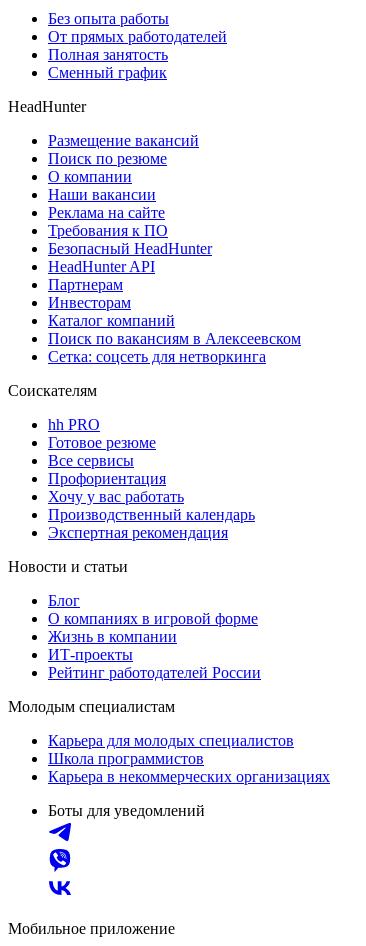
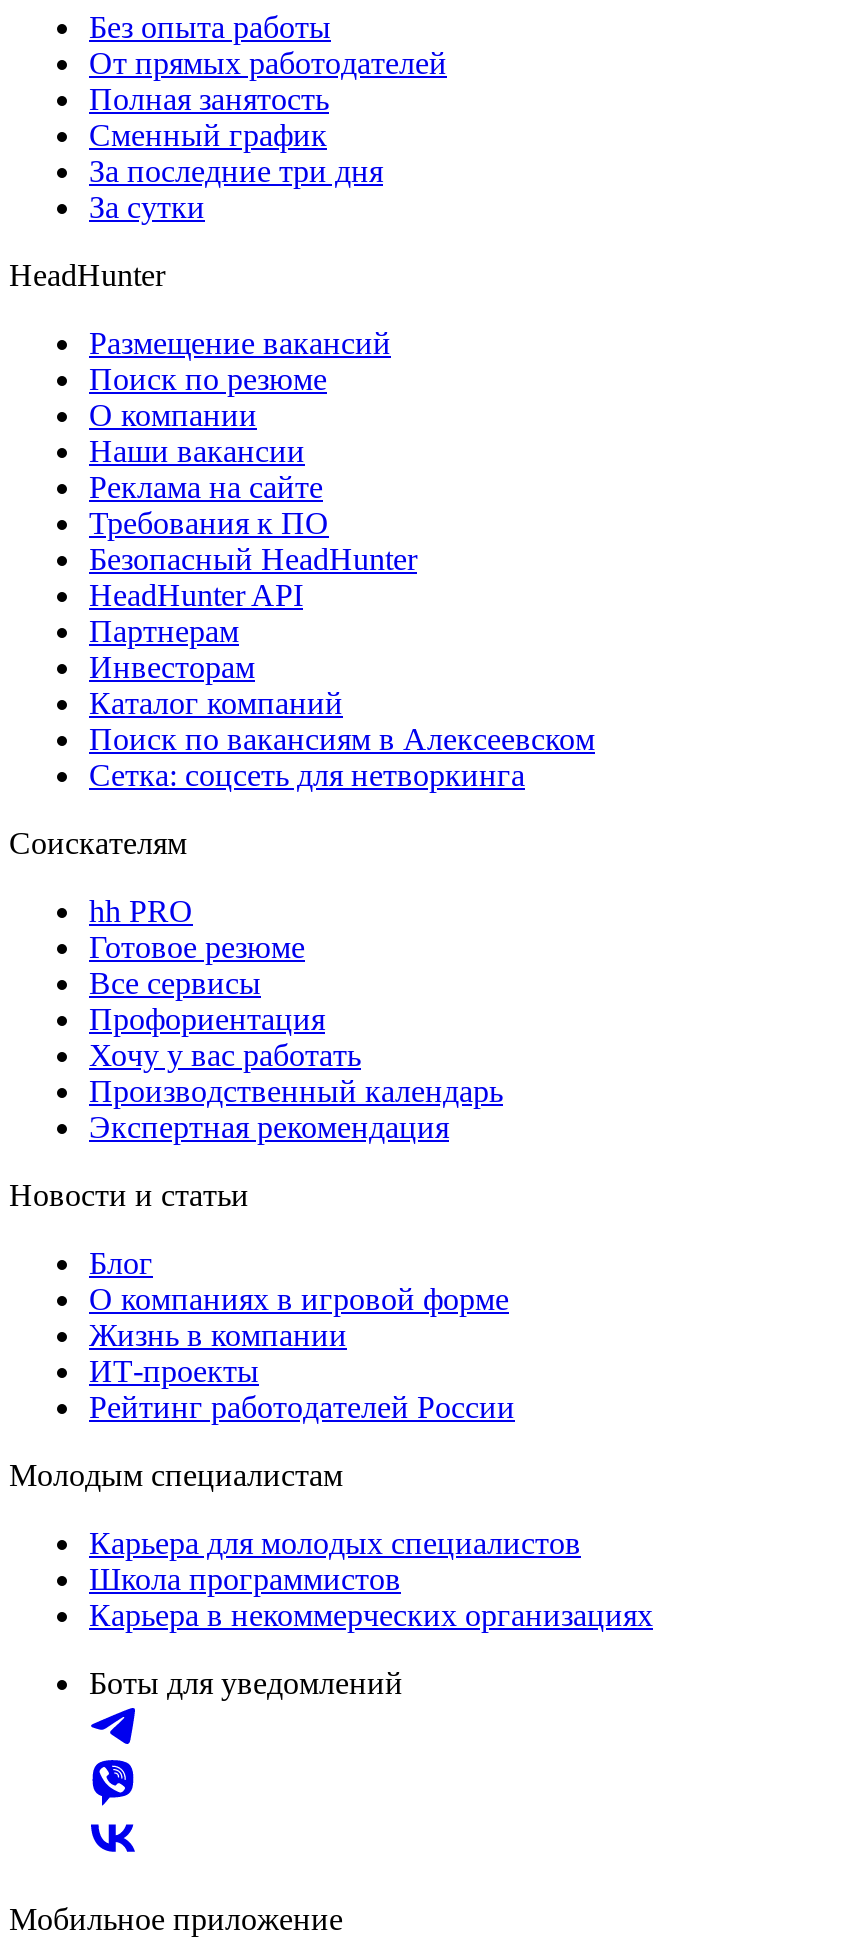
none -> [89,154,383,224] За последние три дня | За сутки

